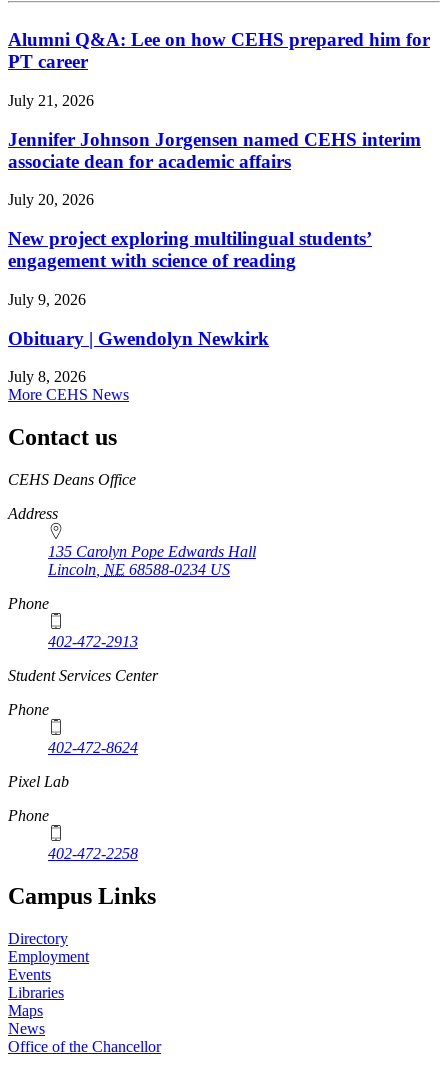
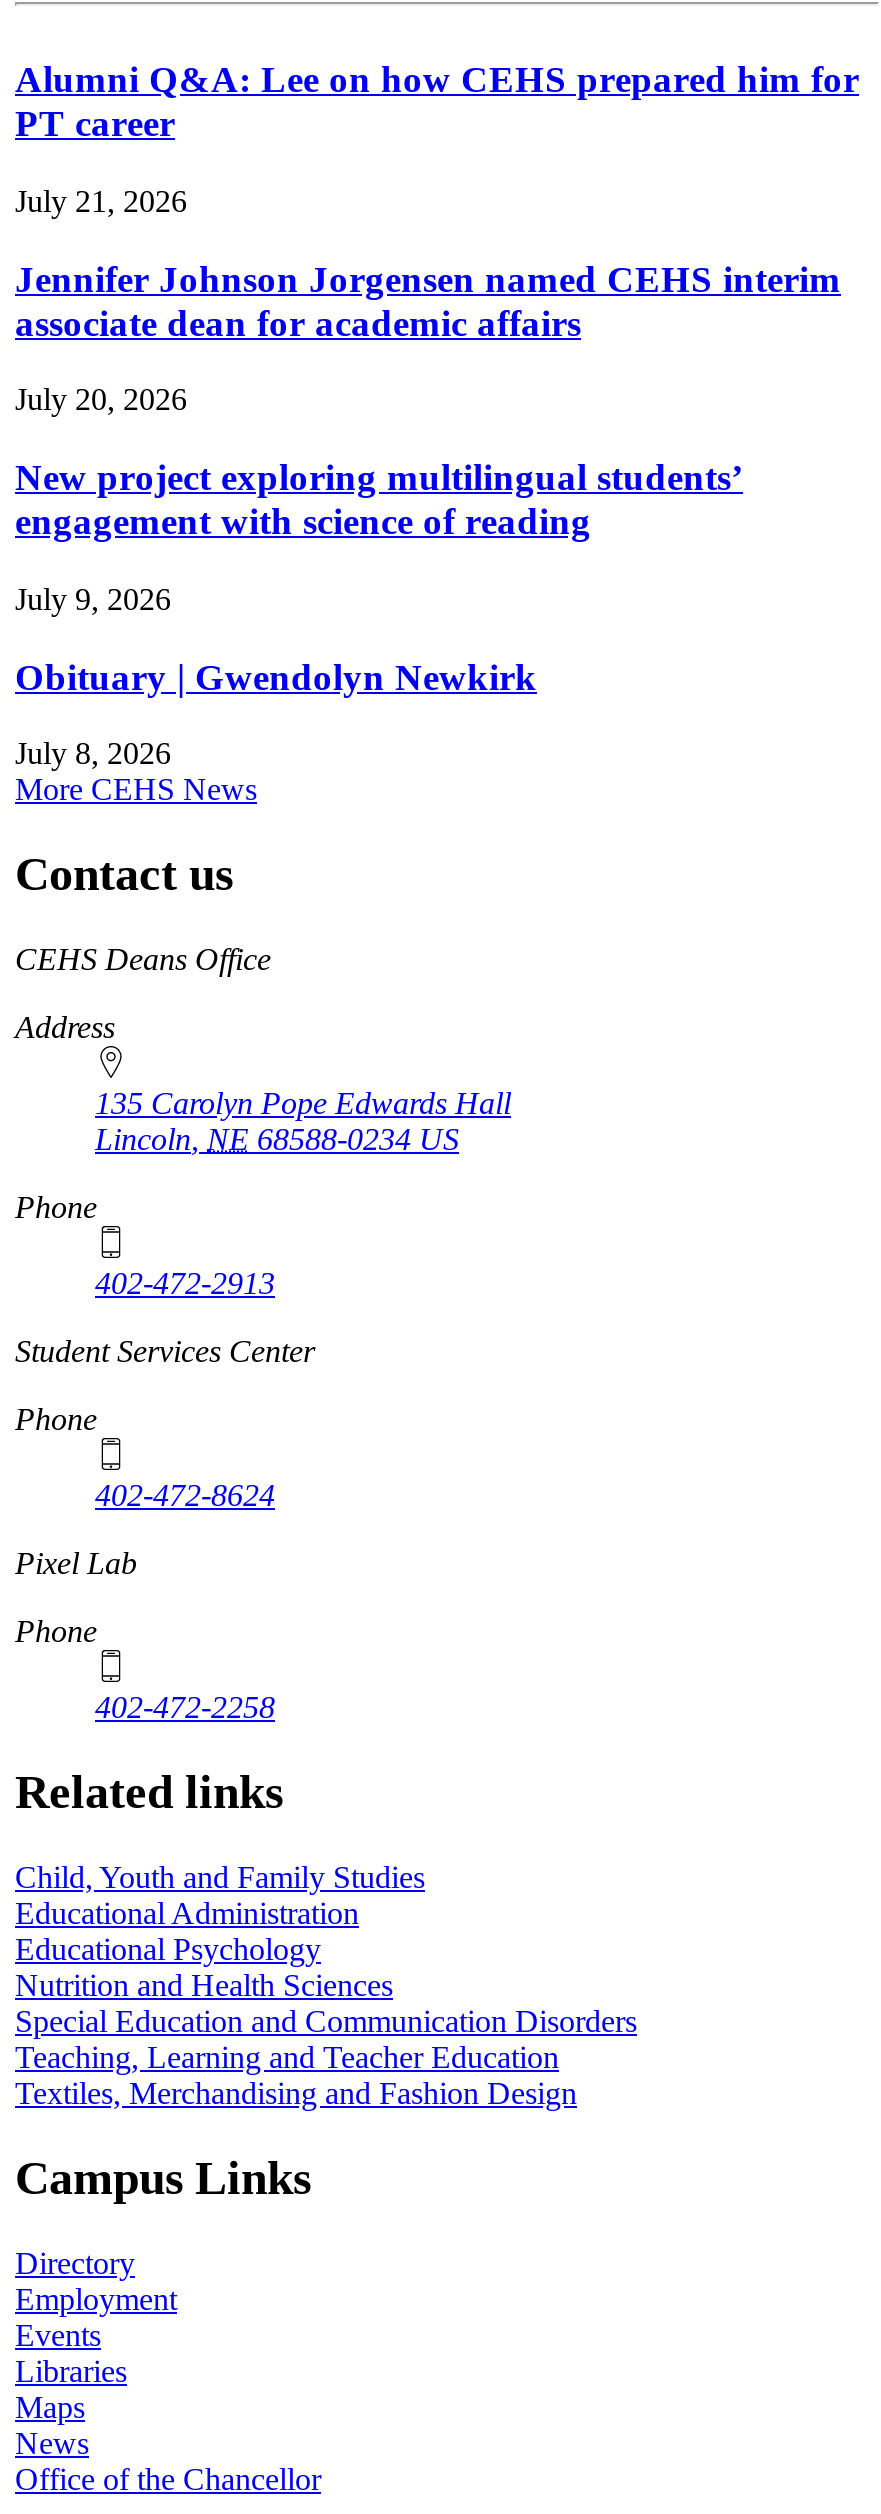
none -> [15,1766,637,2110] Related links | Child, Youth and Family Studies | Educational Administration | Educational Psychology | Nutrition and Health Sciences | Special Education and Communication Disorders | Teaching, Learning and Teacher Education | Textiles, Merchandising and Fashion Design

